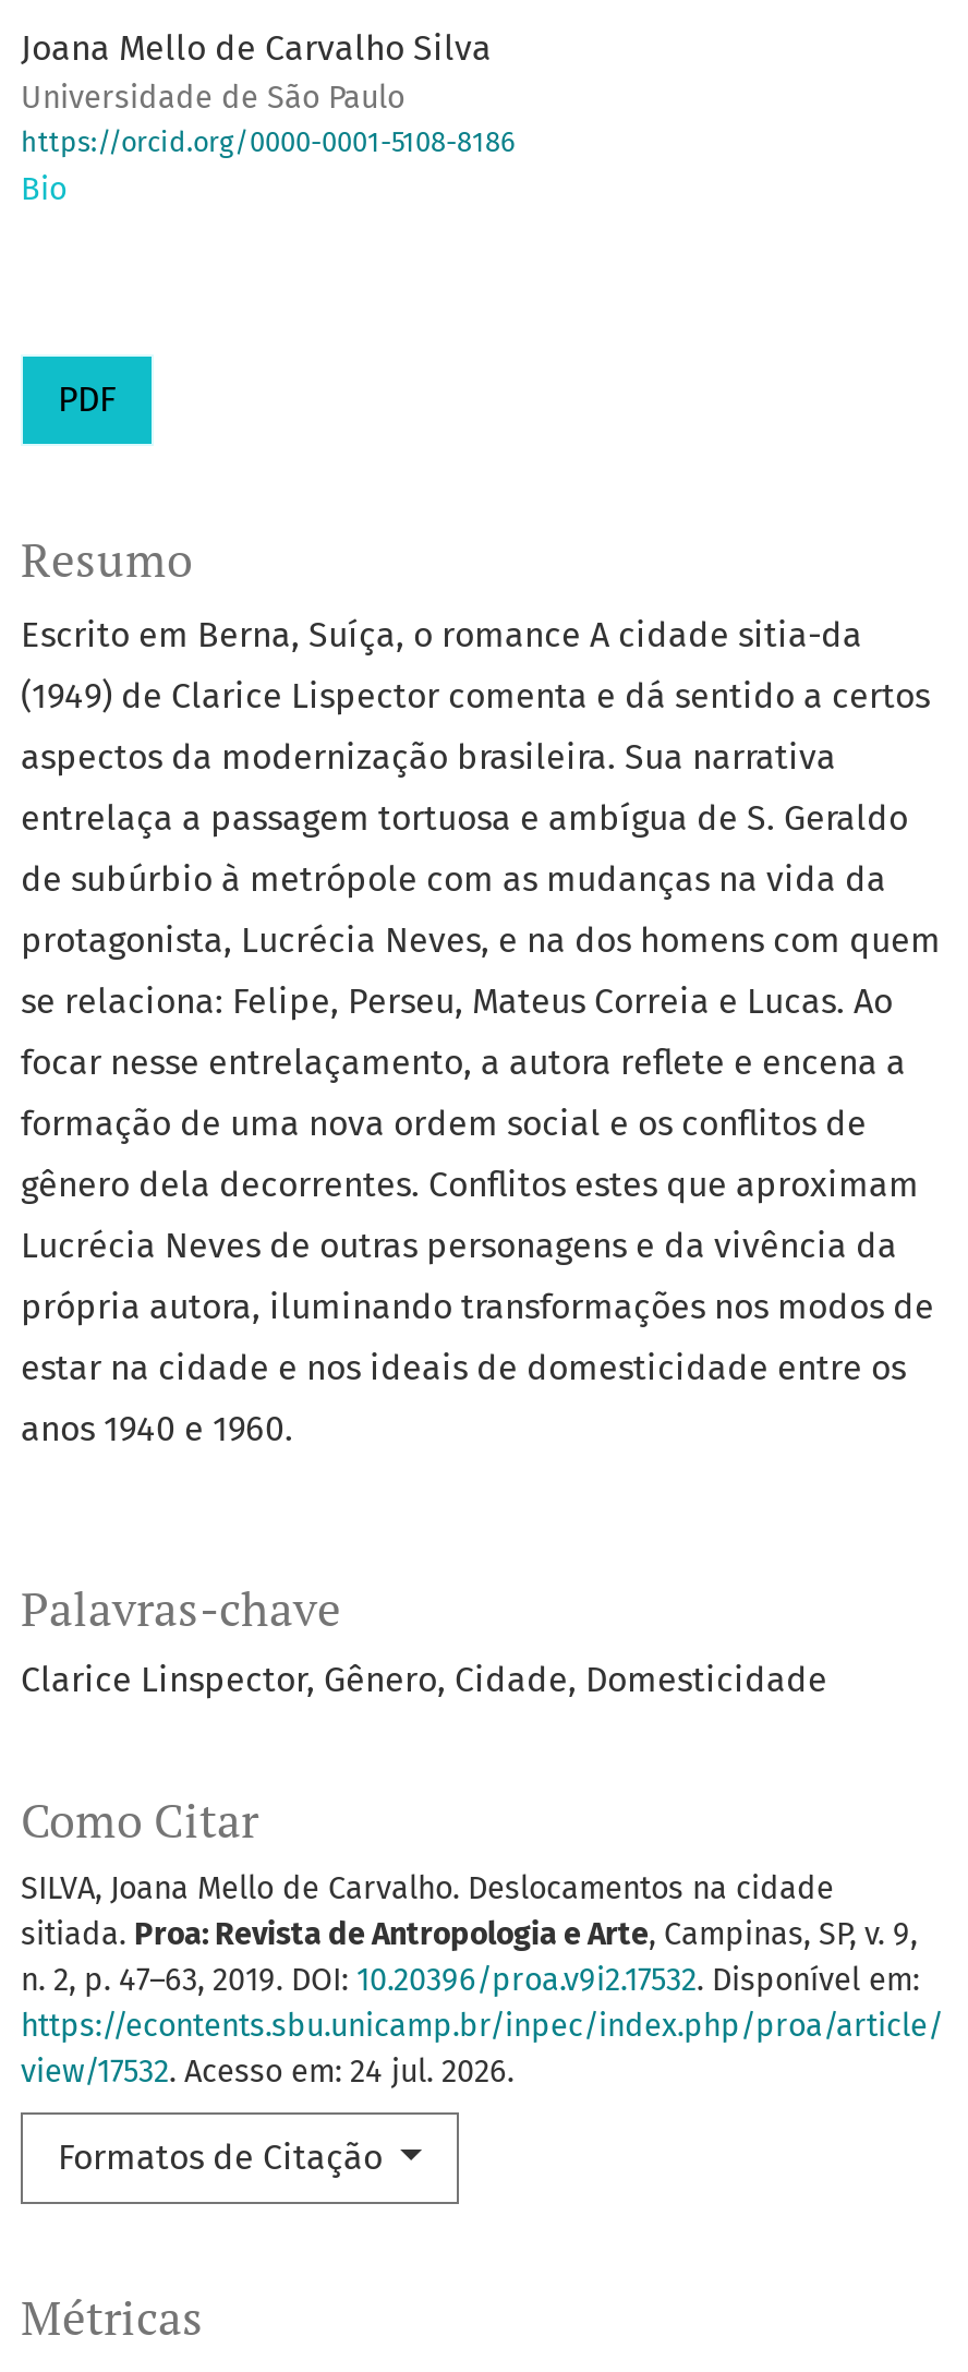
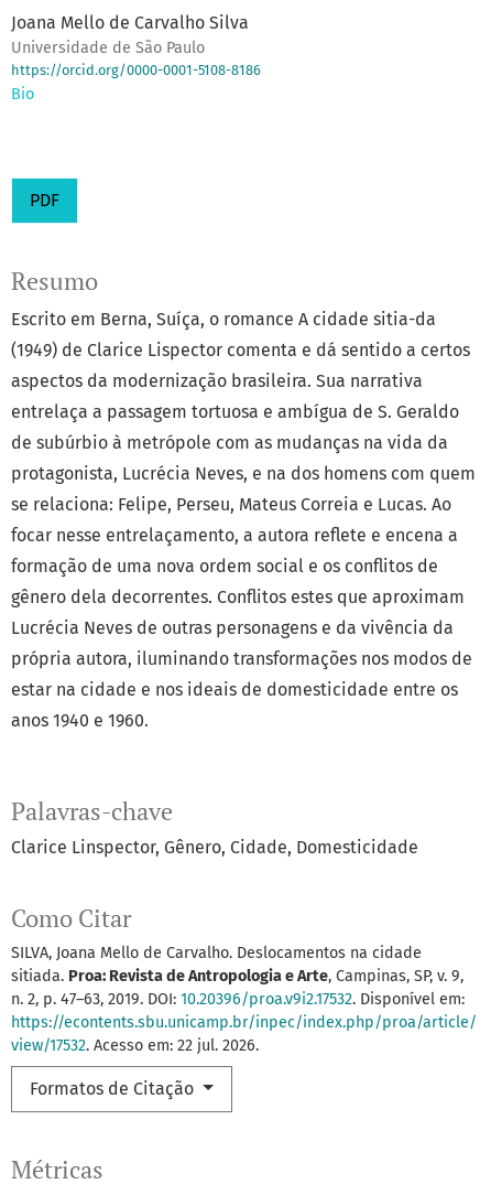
[21,2054,513,2091] view/17532. Acesso em: 24 jul. 2026. -> [11,1036,259,1055] view/17532. Acesso em: 22 jul. 2026.

